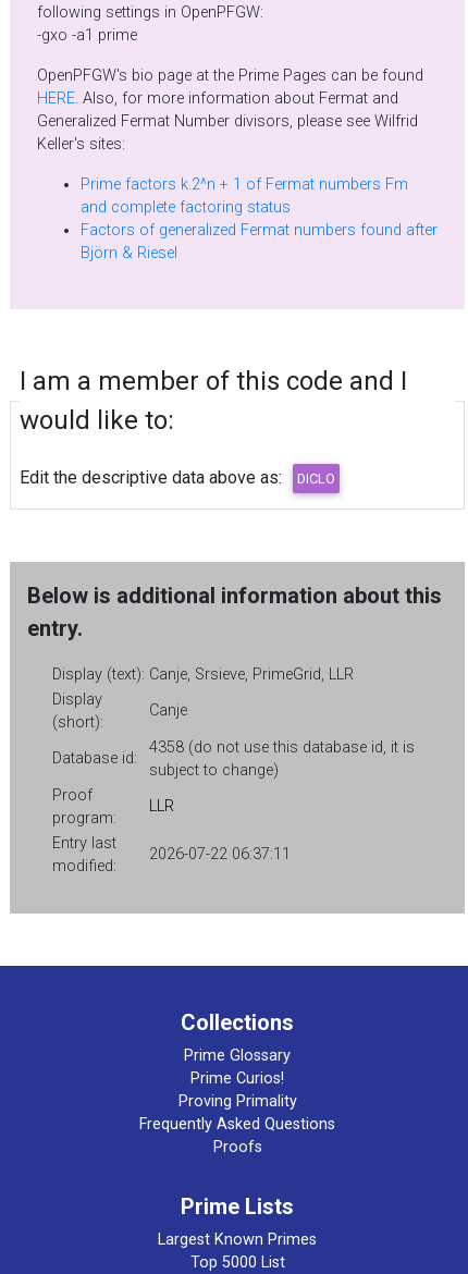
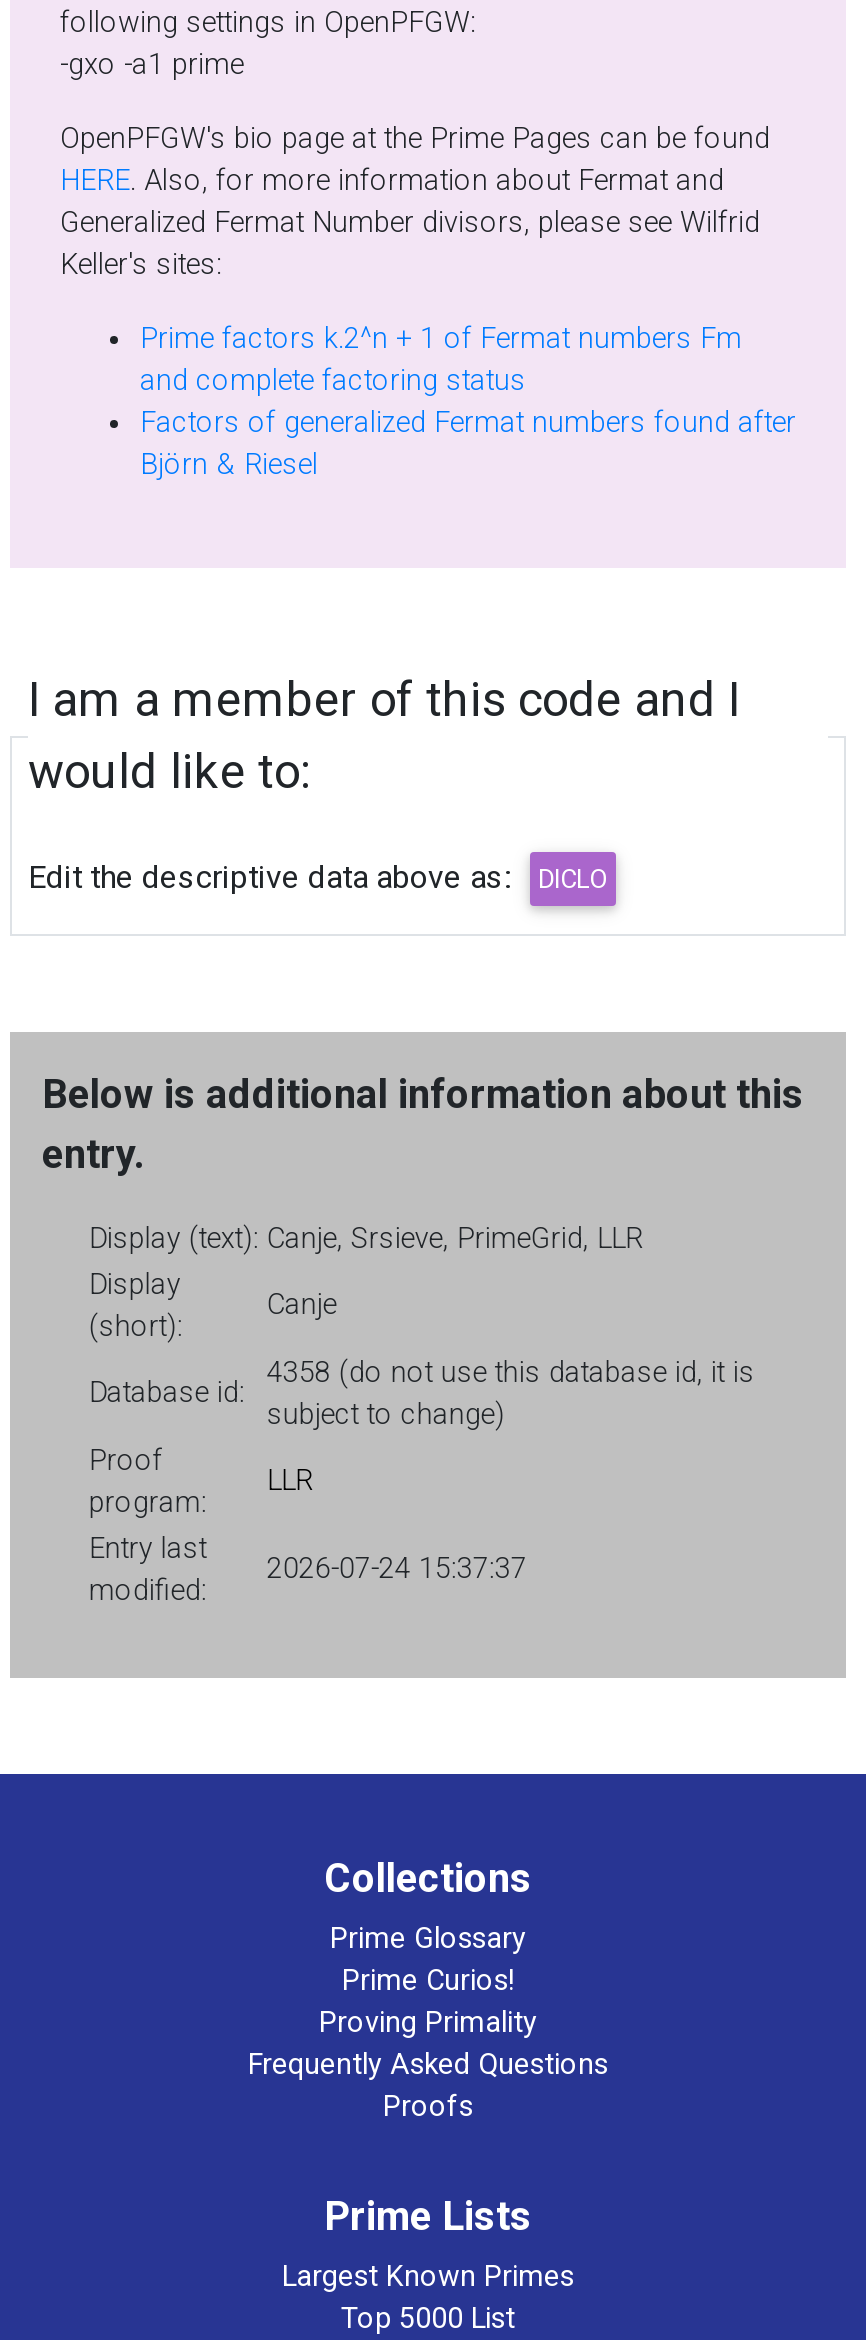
[149,845,291,863] 2026-07-22 06:37:11 -> [267,1552,527,1586] 2026-07-24 15:37:37

